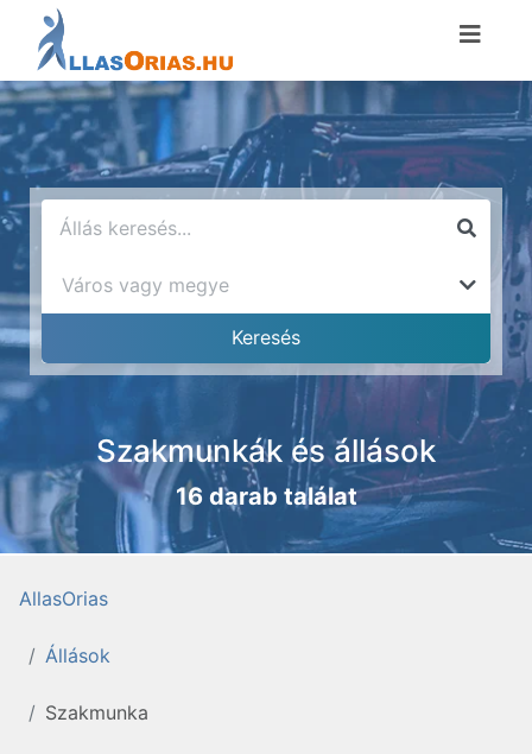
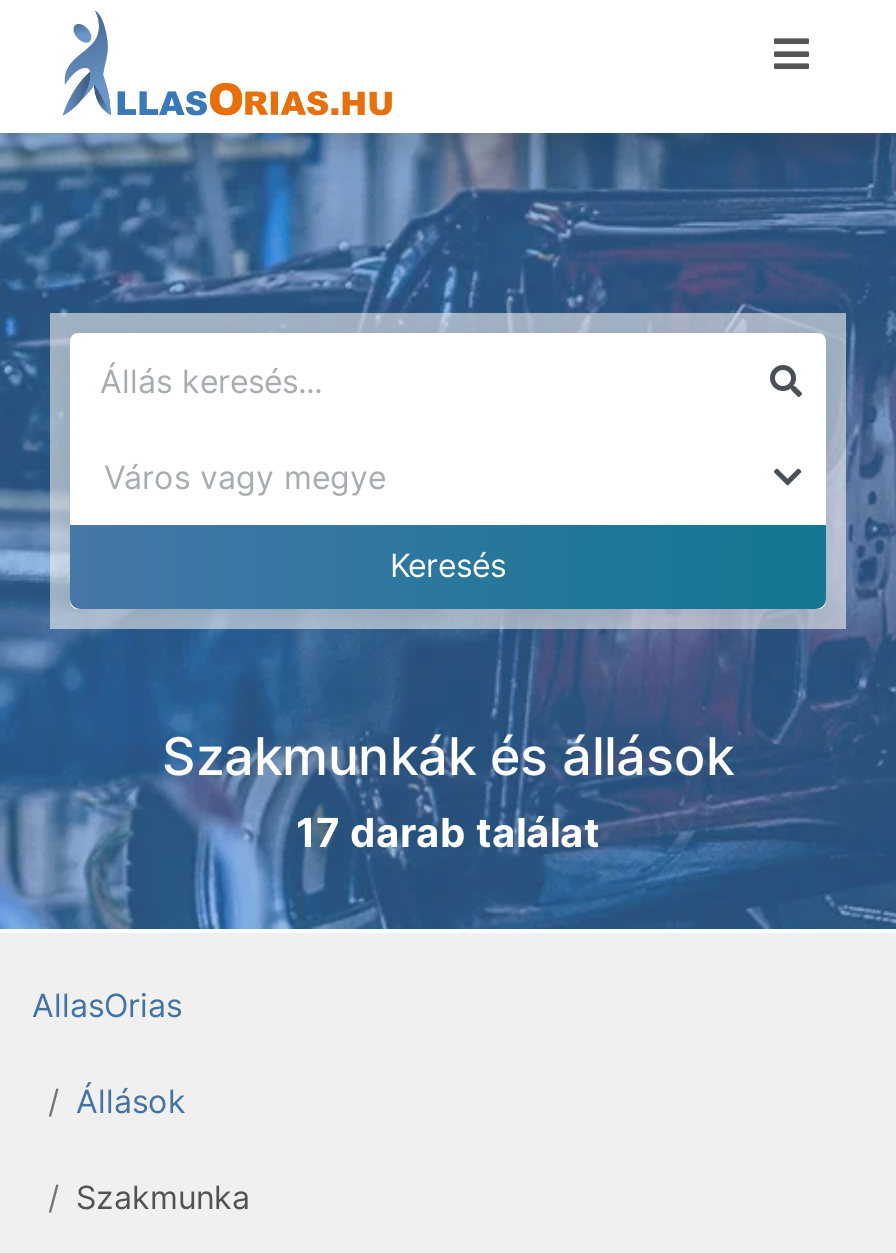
[175,481,357,510] 16 darab találat -> [296,808,600,856] 17 darab találat

